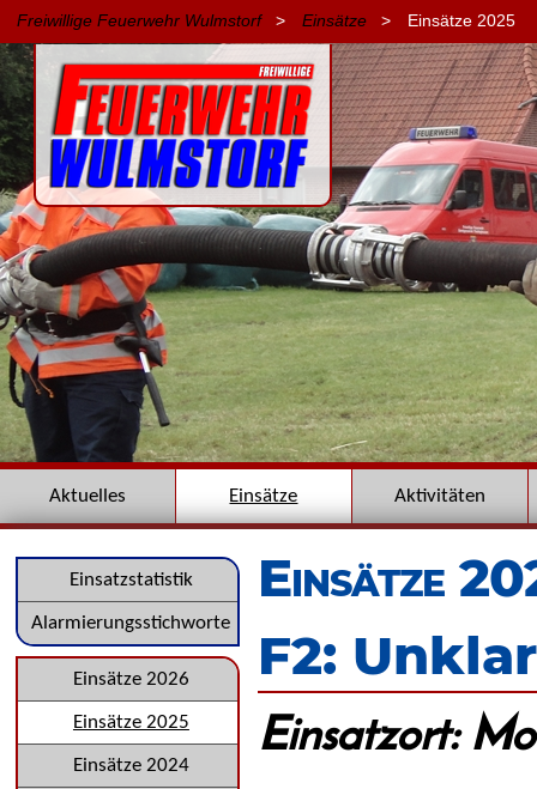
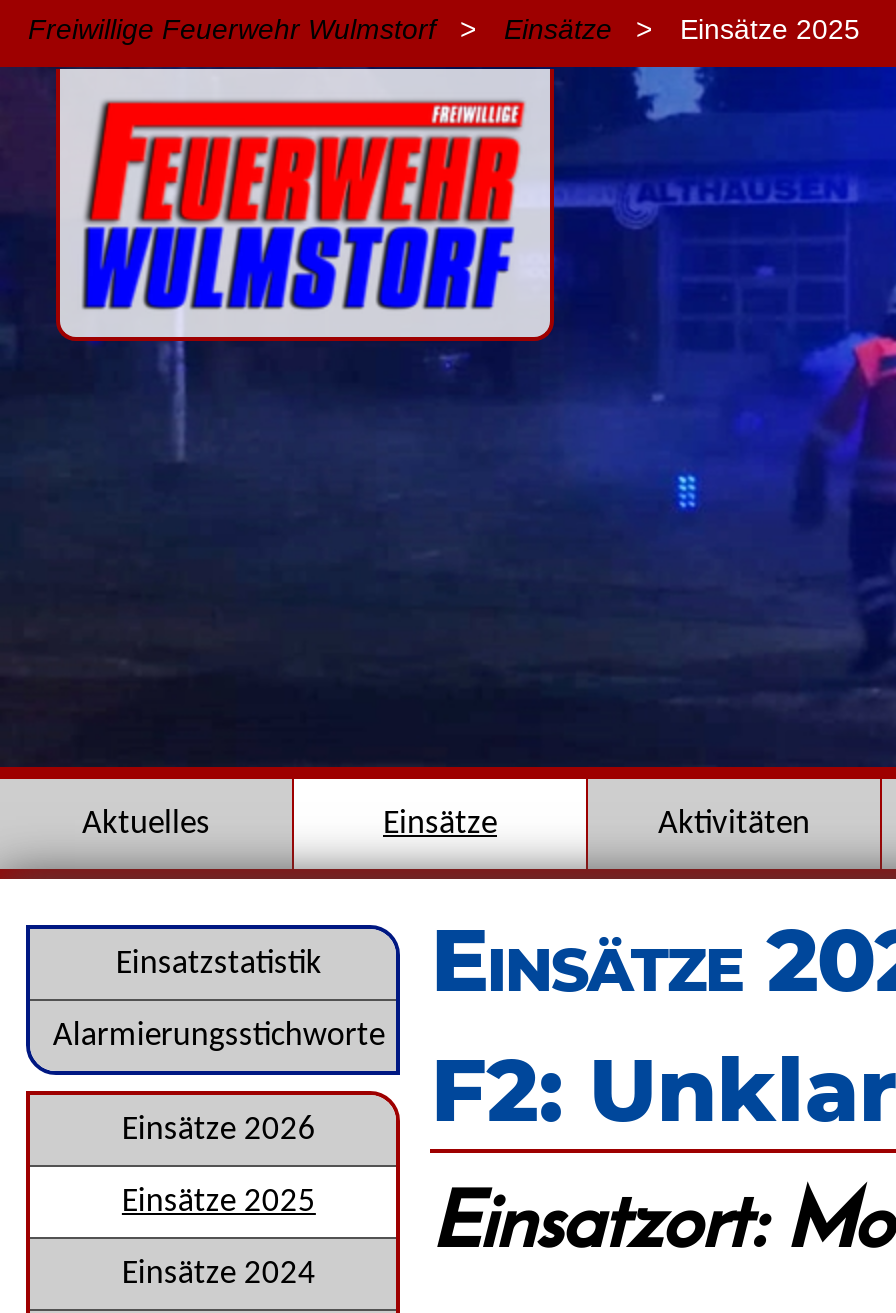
[4,42,533,463] [image] -> [6,65,890,769] [image]

